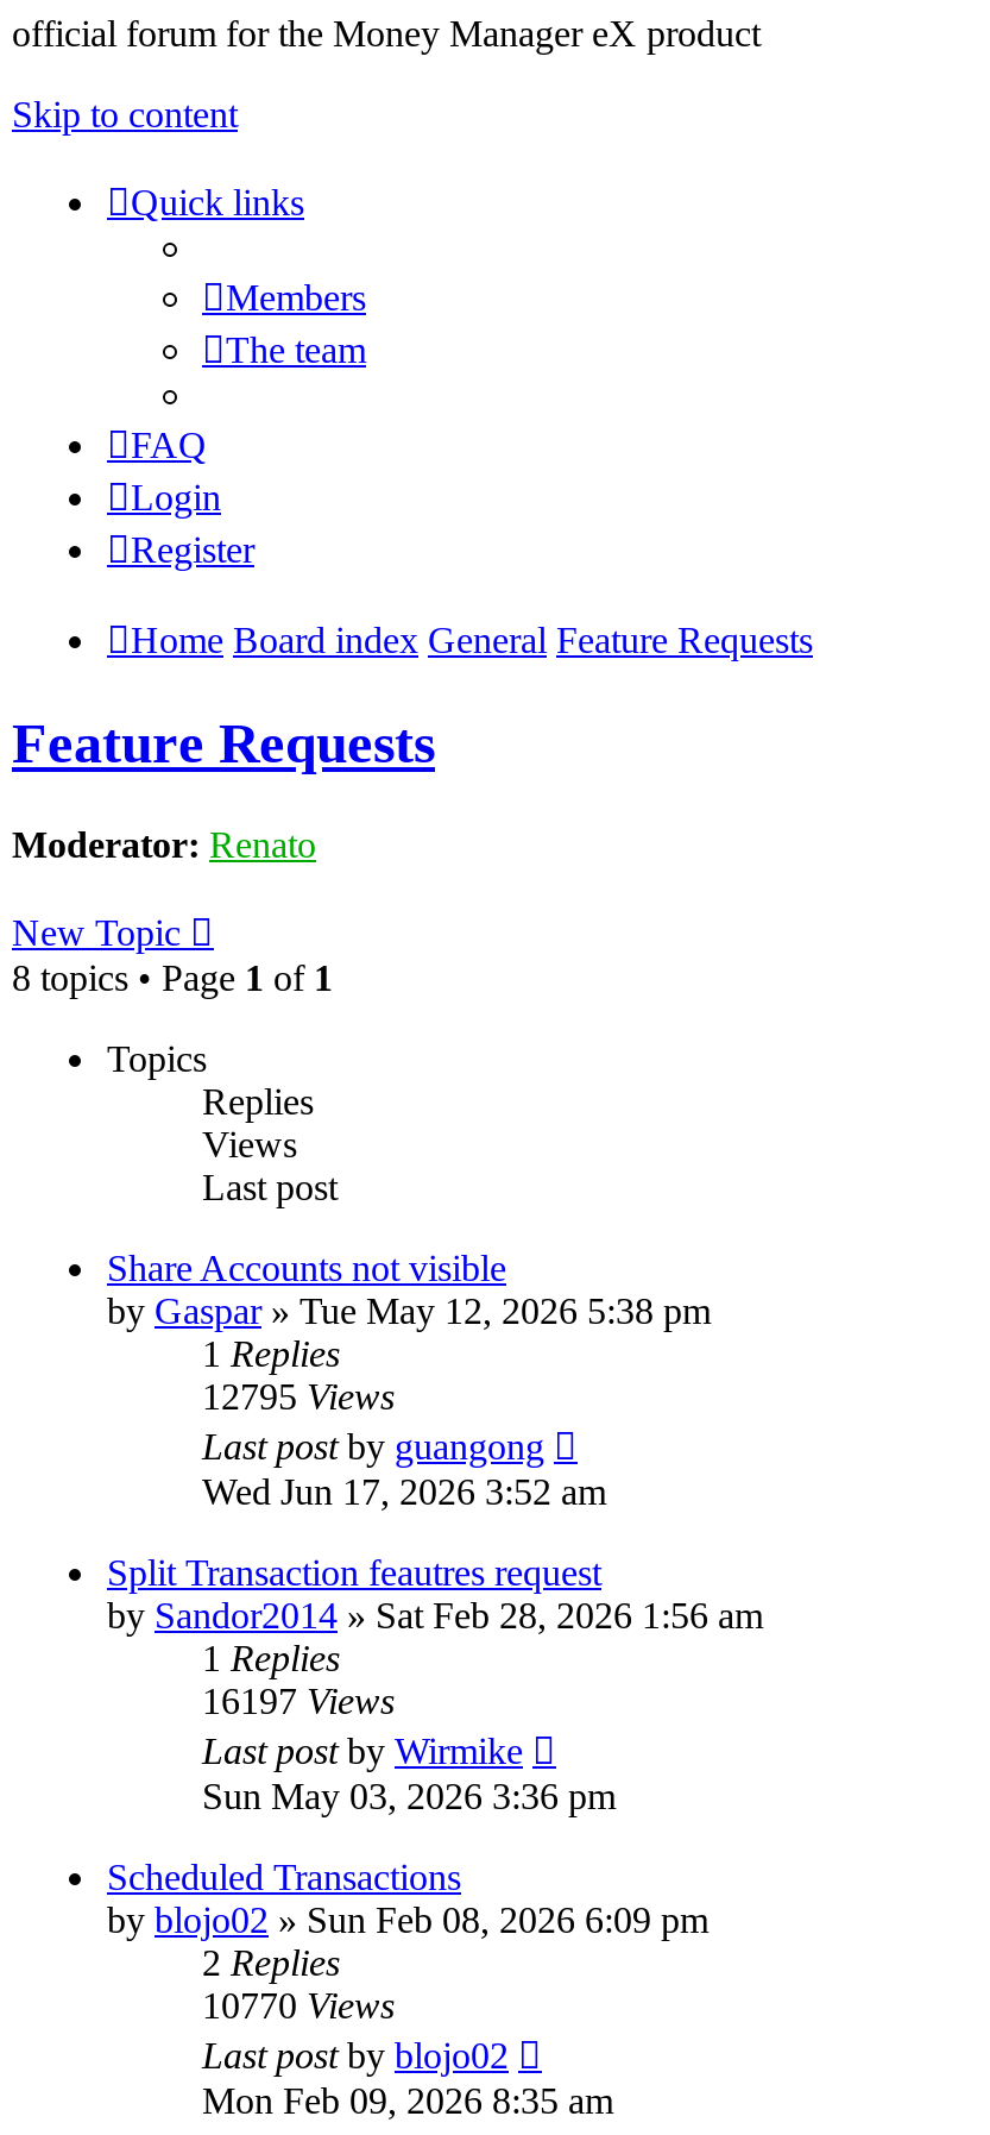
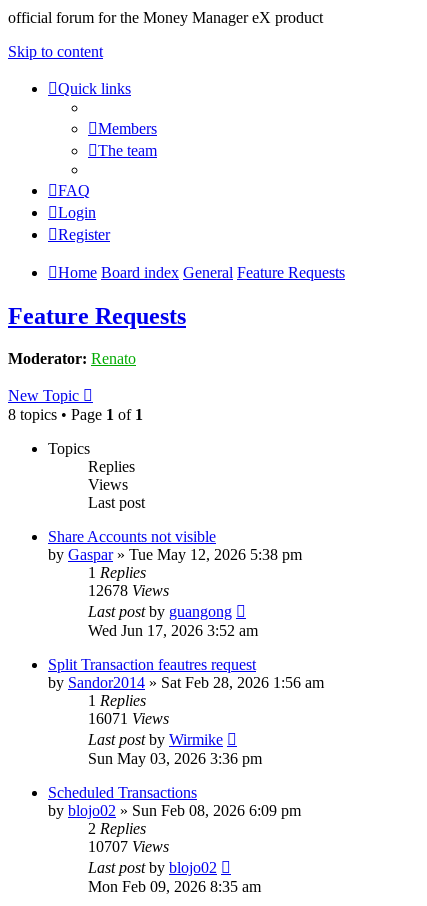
[202,1375,395,1416] 12795 Views -> [88,582,169,599] 12678 Views
[202,1680,395,1720] 16197 Views -> [88,710,169,727] 16071 Views
[202,1984,395,2025] 10770 Views -> [88,838,169,855] 10707 Views

